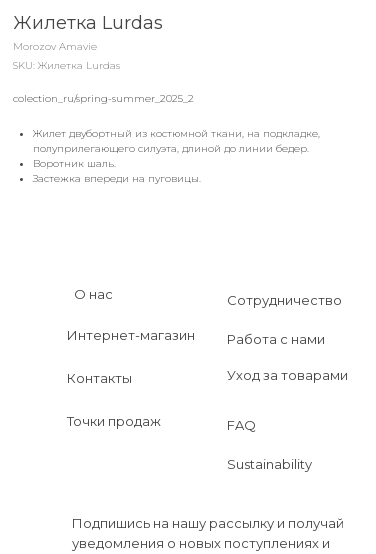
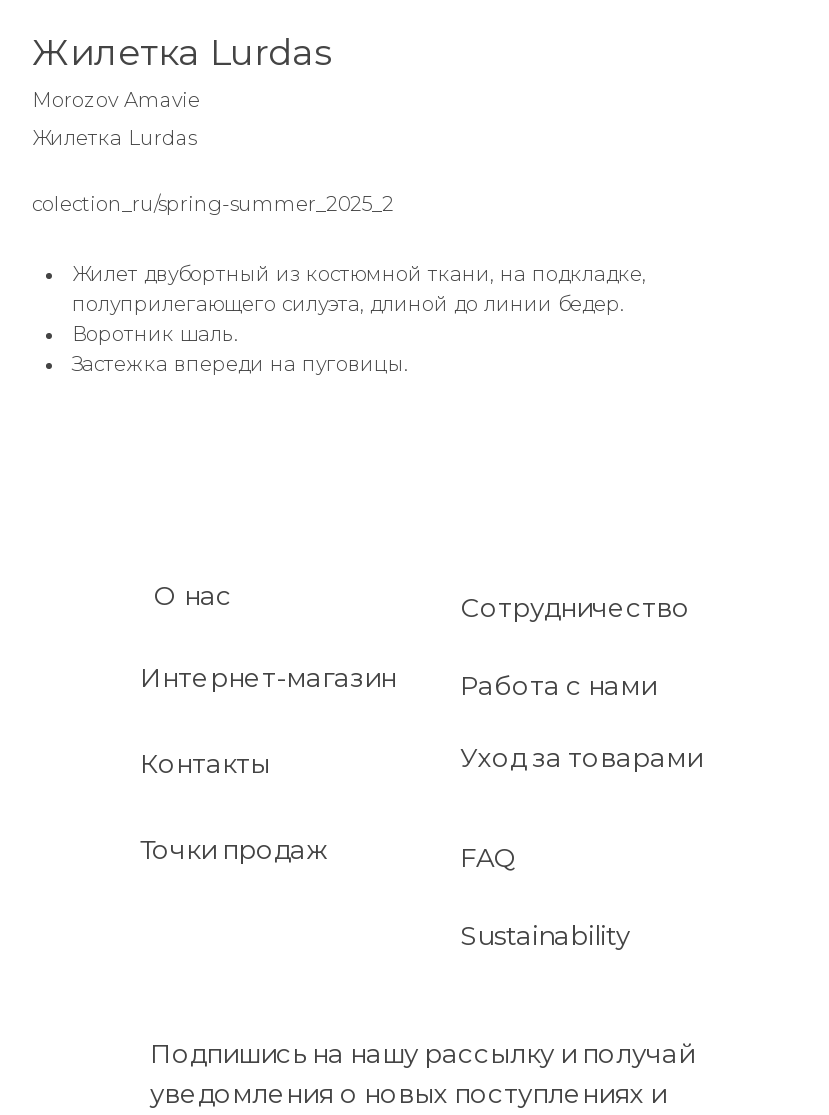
[13,59,120,72] SKU: Жилетка Lurdas -> [32,125,196,151] Жилетка Lurdas

